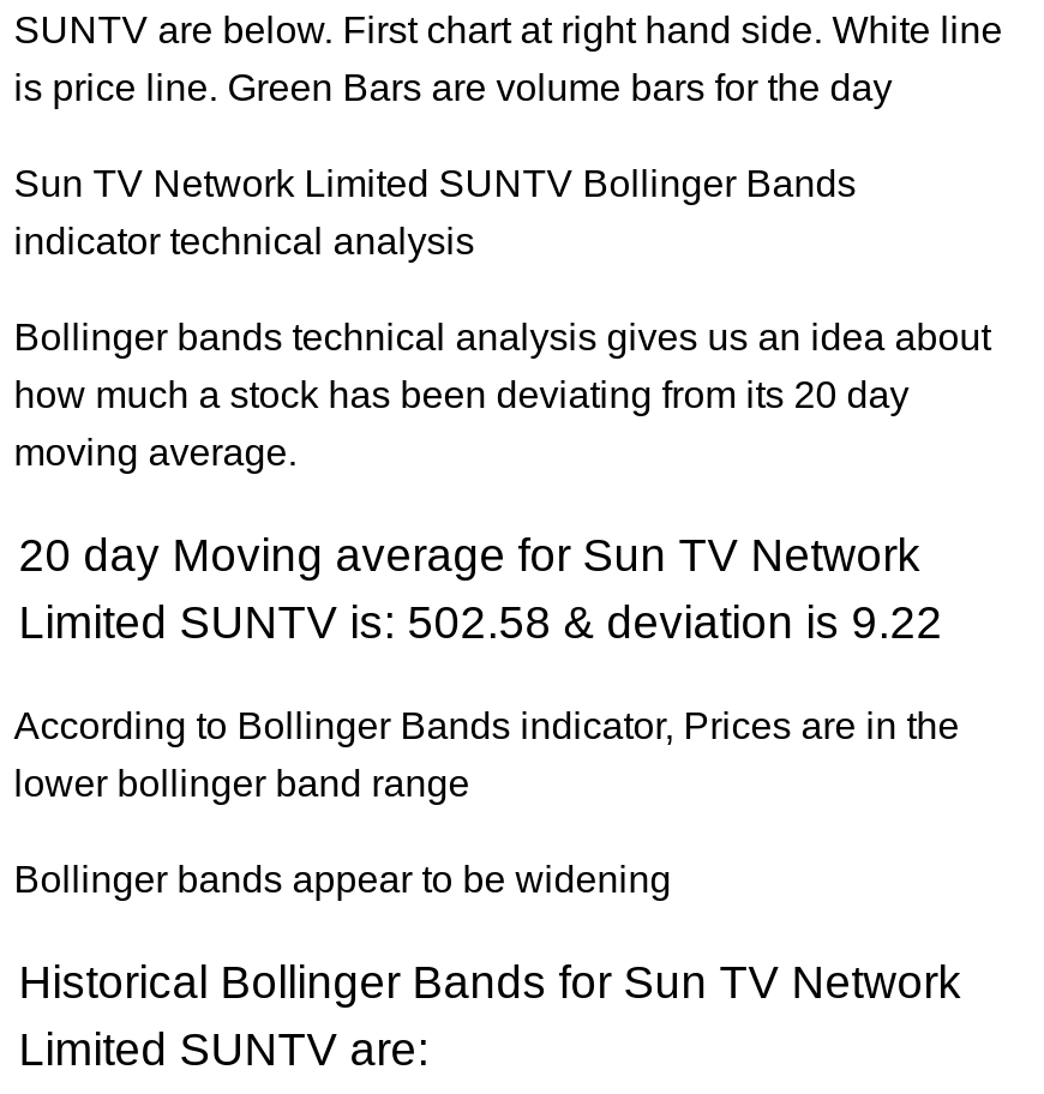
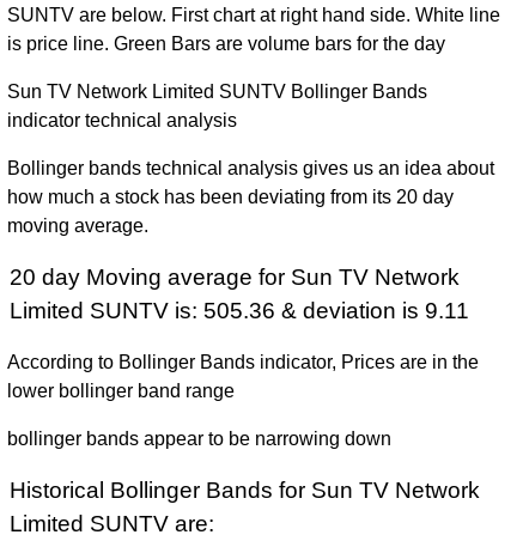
[18,598,942,648] Limited SUNTV is: 502.58 & deviation is 9.22 -> [10,298,469,323] Limited SUNTV is: 505.36 & deviation is 9.11
[14,859,671,900] Bollinger bands appear to be widening -> [7,429,392,449] bollinger bands appear to be narrowing down

